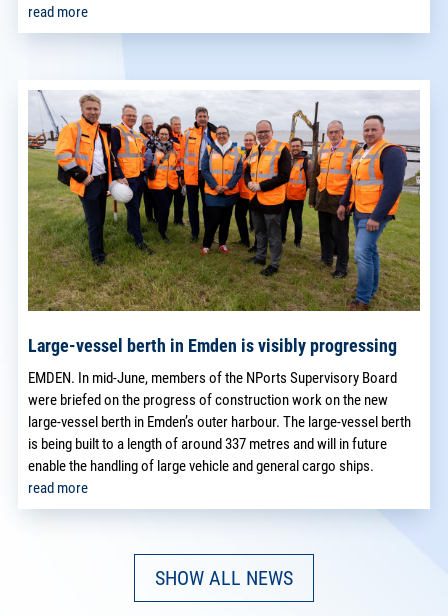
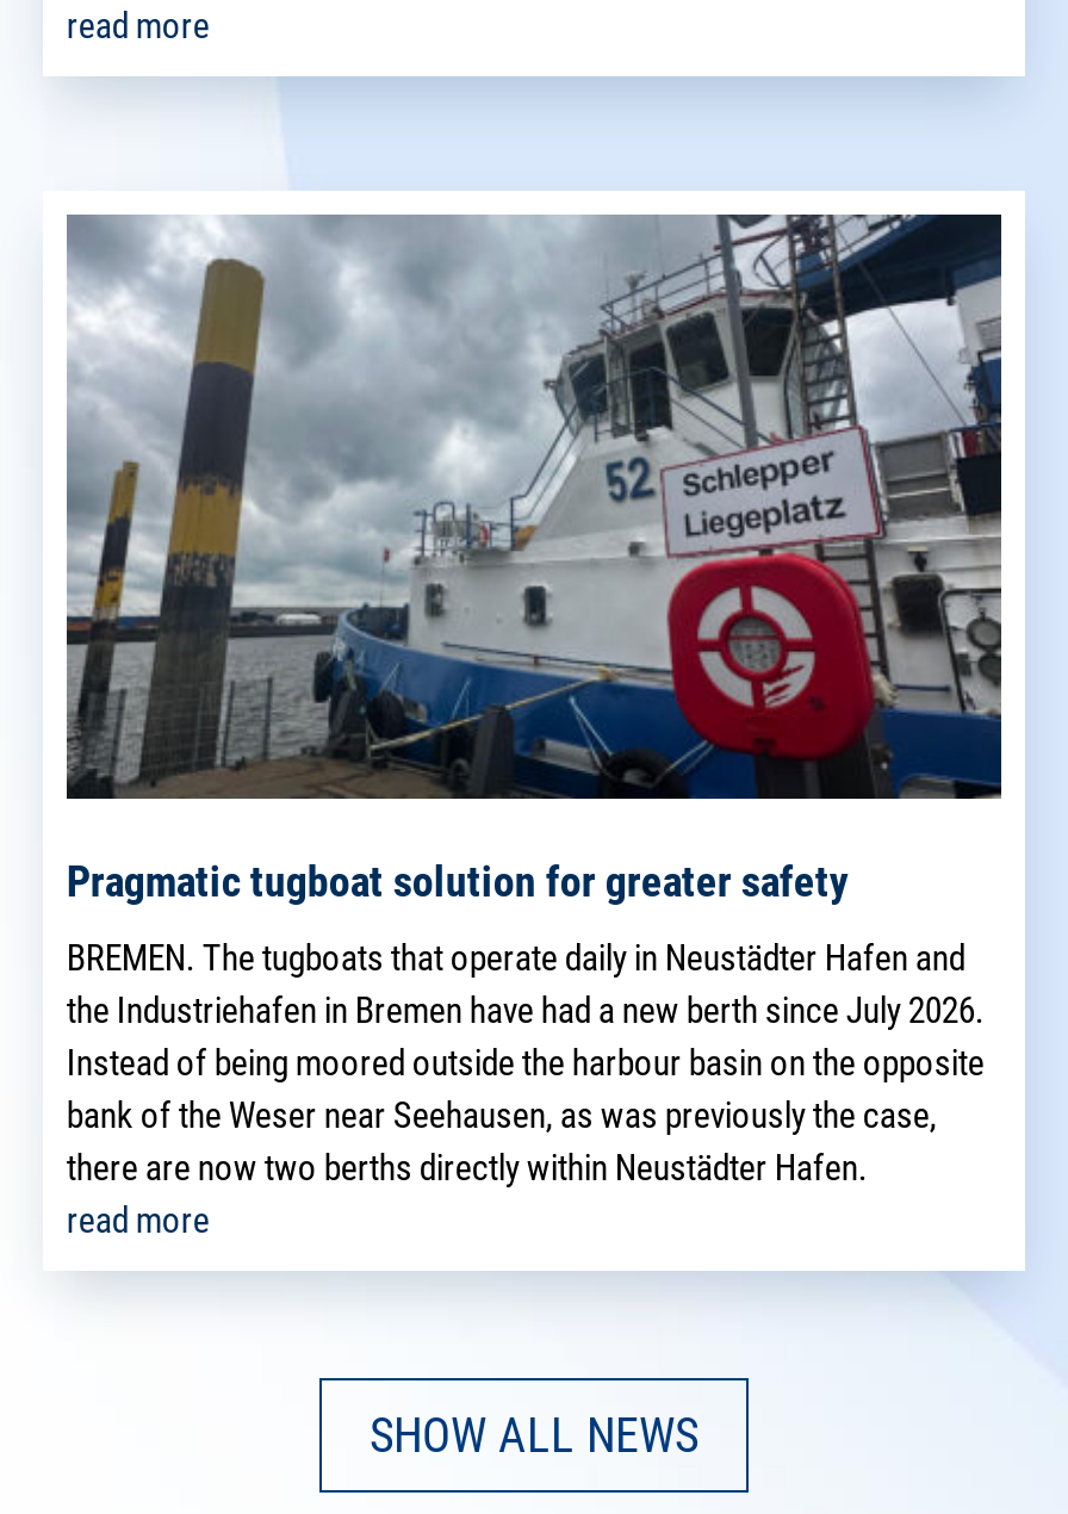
[28,90,421,356] [image] | Large-vessel berth in Emden is visibly progressing -> [67,212,1004,906] [image] | Pragmatic tugboat solution for greater safety
[28,369,411,475] EMDEN. In mid-June, members of the NPorts Supervisory Board | were briefed on the progress of construction work on the new | large-vessel berth in Emden’s outer harbour. The large-vessel berth | is being built to a length of around 337 metres and will in future | enable the handling of large vehicle and general cargo ships. -> [67,937,984,1190] BREMEN. The tugboats that operate daily in Neustädter Hafen and | the Industriehafen in Bremen have had a new berth since July 2026. | Instead of being moored outside the harbour basin on the opposite | bank of the Weser near Seehausen, as was previously the case, | there are now two berths directly within Neustädter Hafen.

